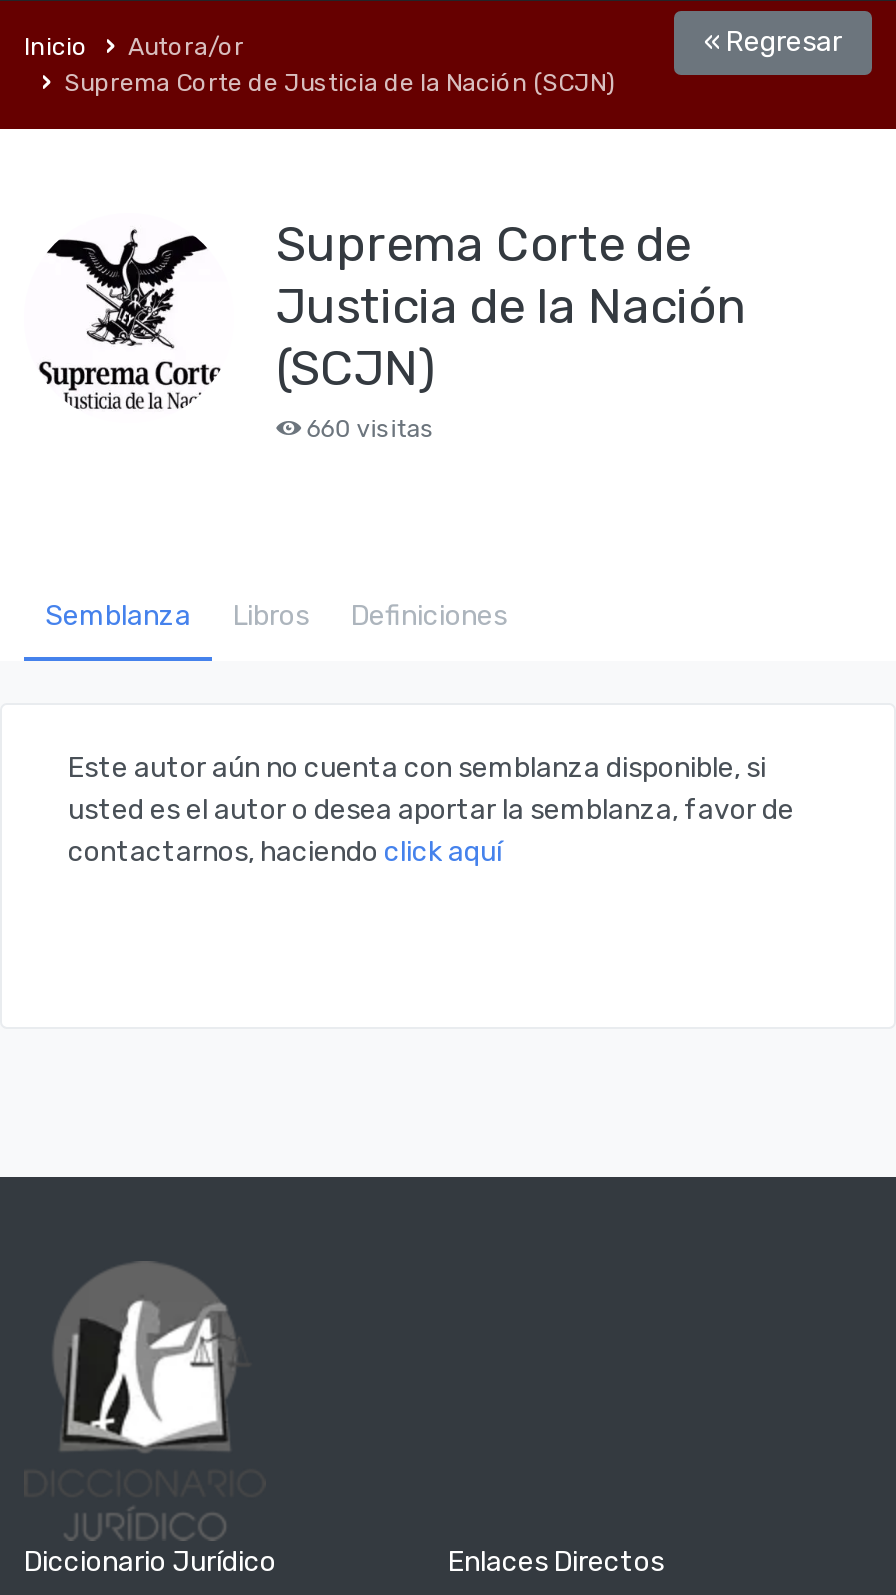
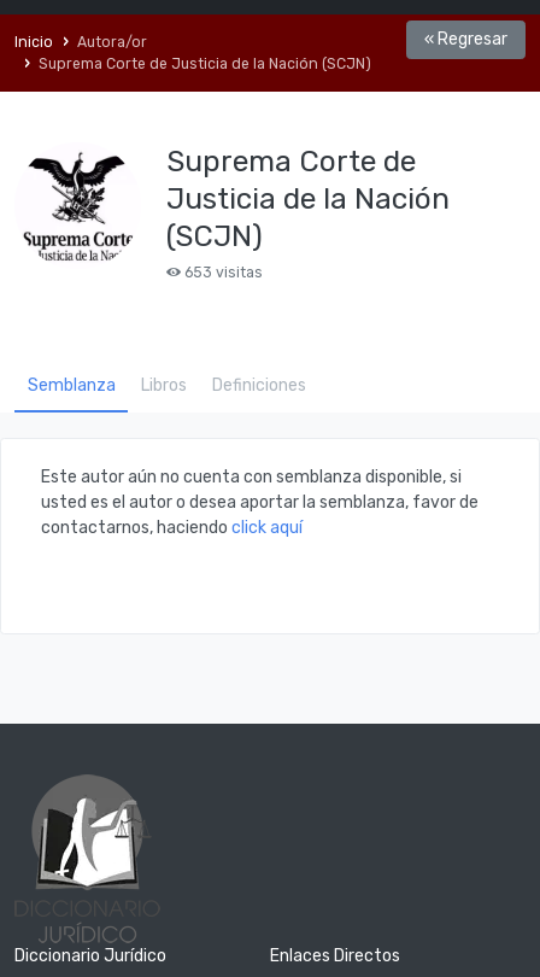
[300,415,434,443] 660 visitas -> [181,264,263,281] 653 visitas

